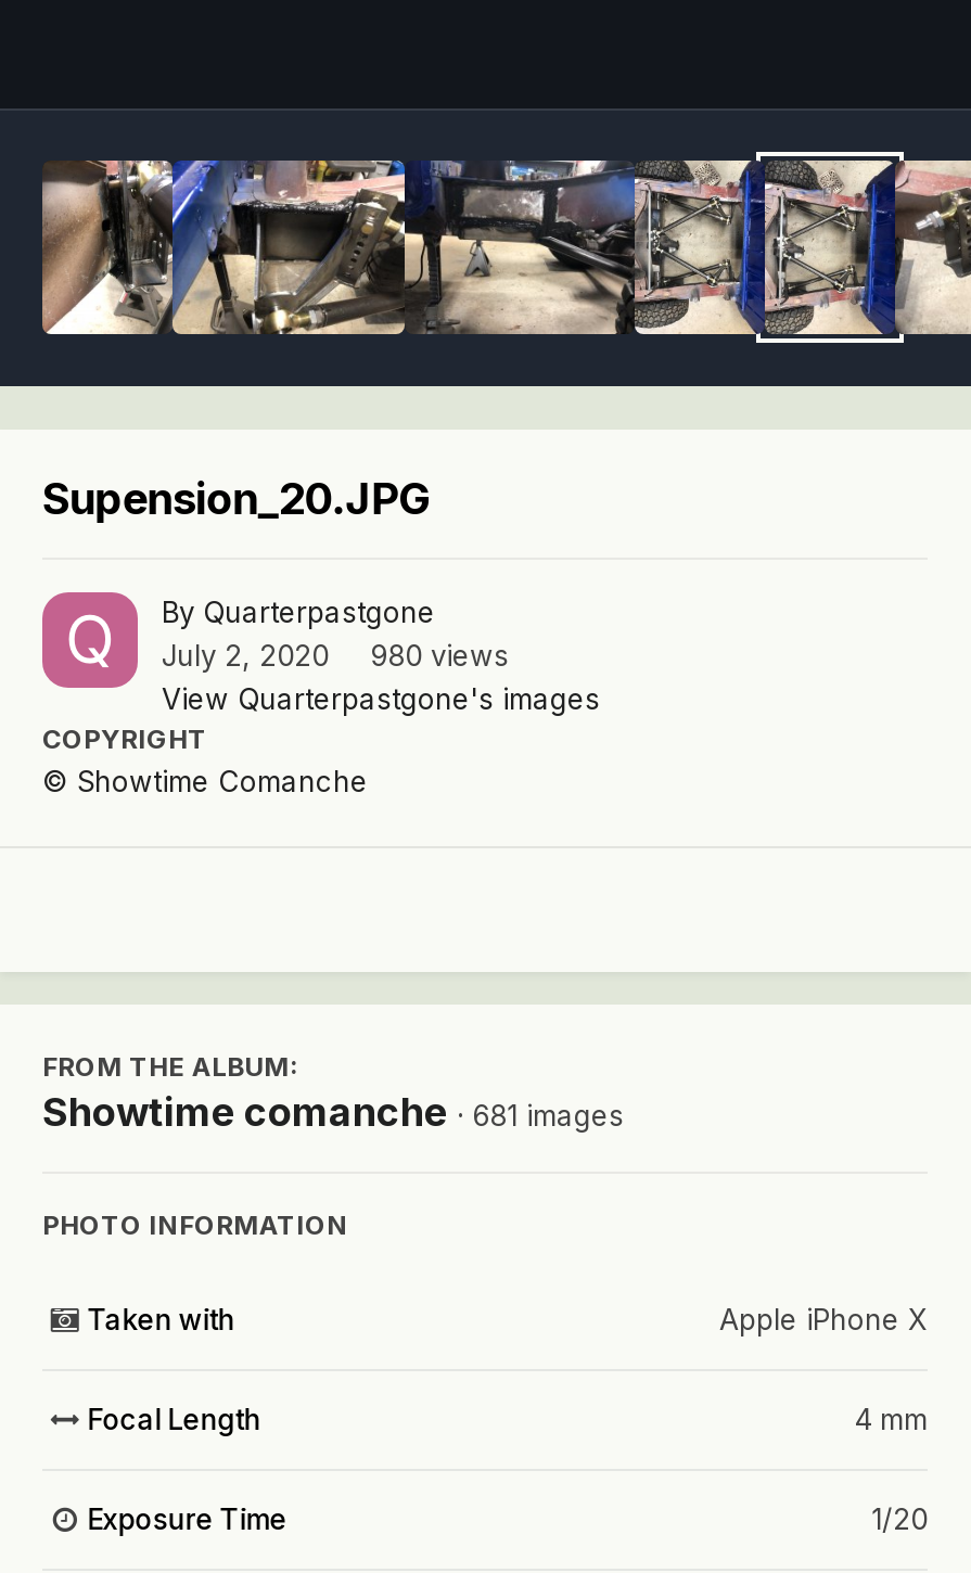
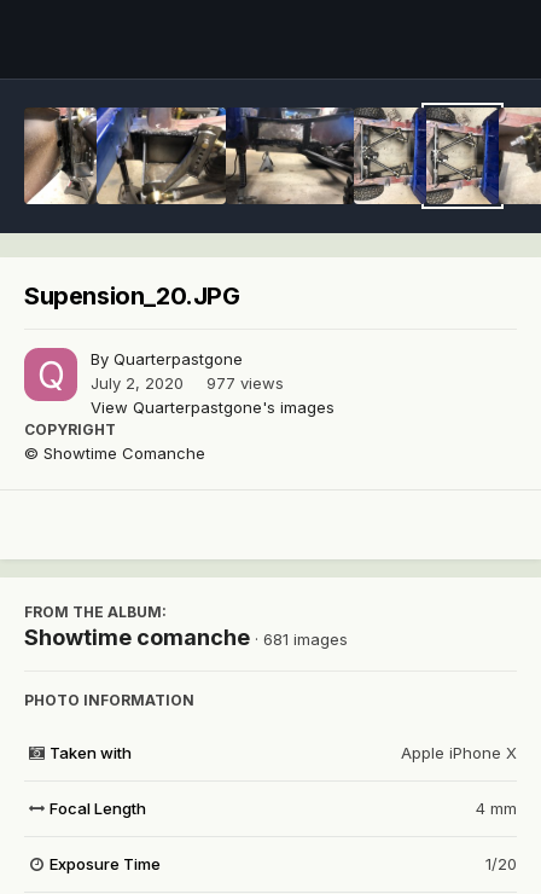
[162,638,509,673] July 2, 2020 980 views -> [91,374,284,393] July 2, 2020 977 views

